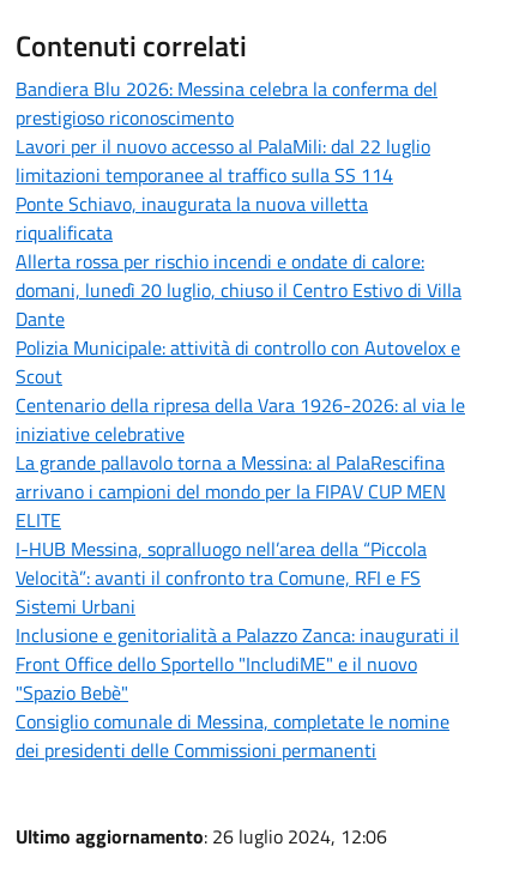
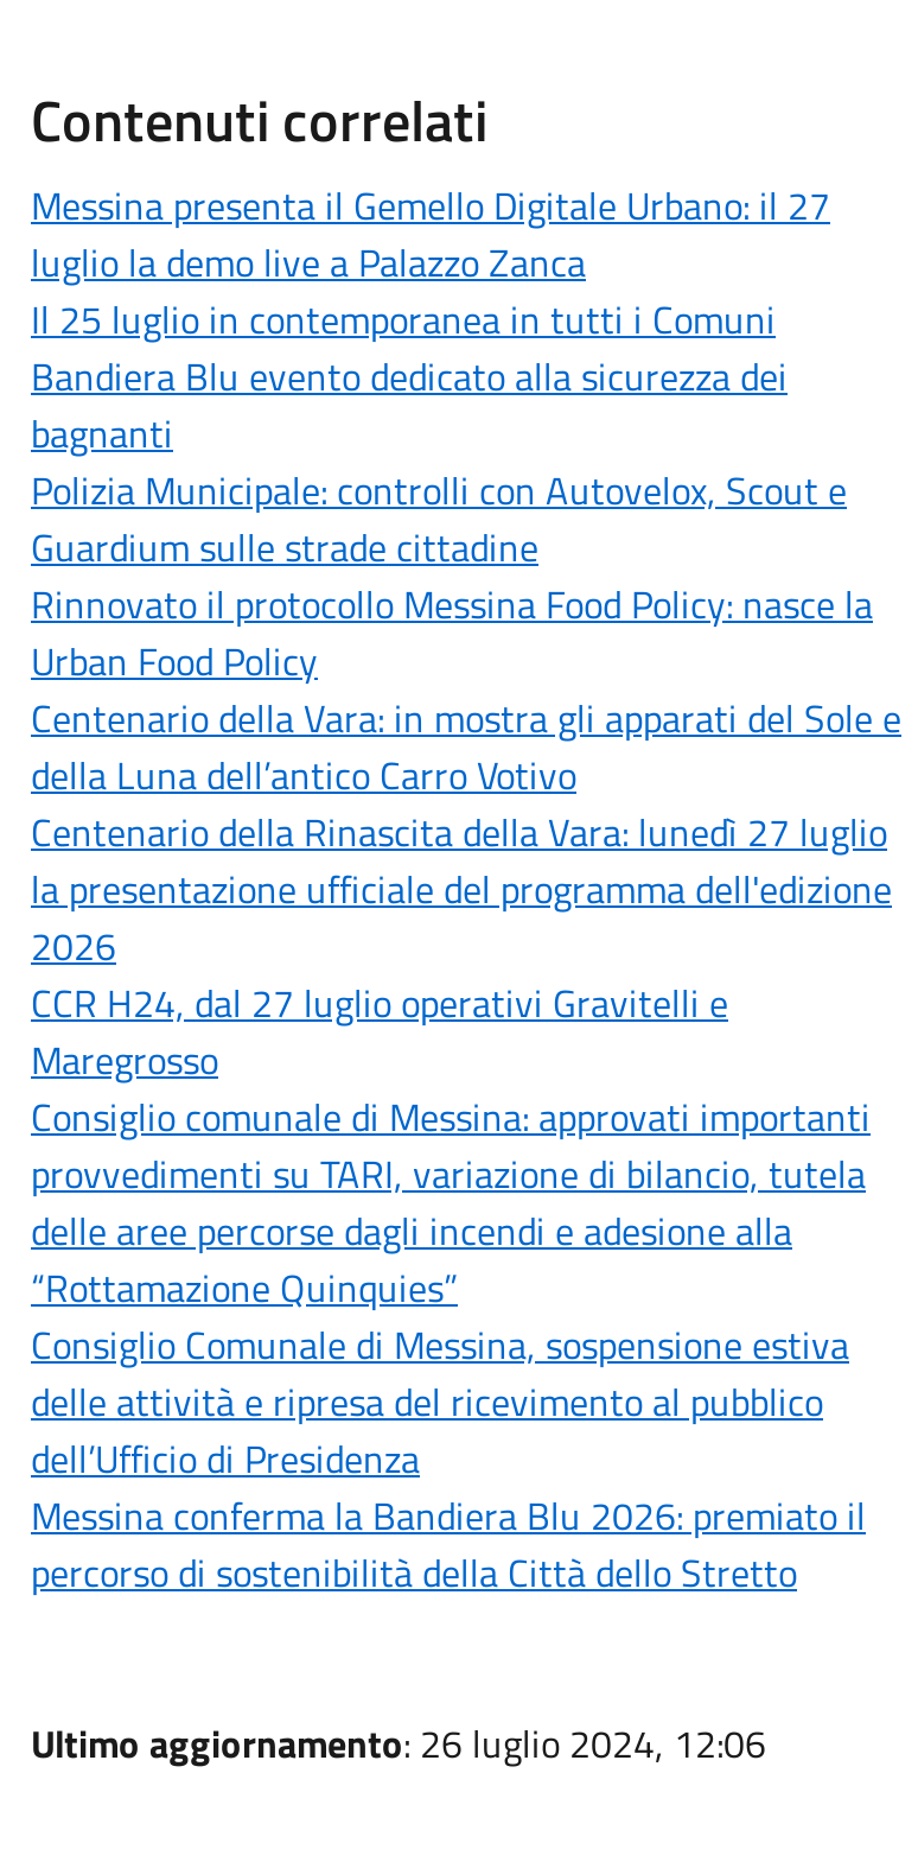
[16,74,465,764] Bandiera Blu 2026: Messina celebra la conferma del | prestigioso riconoscimento | Lavori per il nuovo accesso al PalaMili: dal 22 luglio | limitazioni temporanee al traffico sulla SS 114 | Ponte Schiavo, inaugurata la nuova villetta | riqualificata | Allerta rossa per rischio incendi e ondate di calore: | domani, lunedì 20 luglio, chiuso il Centro Estivo di Villa | Dante | Polizia Municipale: attività di controllo con Autovelox e | Scout | Centenario della ripresa della Vara 1926-2026: al via le | iniziative celebrative | La grande pallavolo torna a Messina: al PalaRescifina | arrivano i campioni del mondo per la FIPAV CUP MEN | ELITE | I-HUB Messina, sopralluogo nell’area della “Piccola | Velocità”: avanti il confronto tra Comune, RFI e FS | Sistemi Urbani | Inclusione e genitorialità a Palazzo Zanca: inaugurati il | Front Office dello Sportello "IncludiME" e il nuovo | "Spazio Bebè" | Consiglio comunale di Messina, completate le nomine | dei presidenti delle Commissioni permanenti -> [31,176,901,1600] Messina presenta il Gemello Digitale Urbano: il 27 | luglio la demo live a Palazzo Zanca | Il 25 luglio in contemporanea in tutti i Comuni | Bandiera Blu evento dedicato alla sicurezza dei | bagnanti | Polizia Municipale: controlli con Autovelox, Scout e | Guardium sulle strade cittadine | Rinnovato il protocollo Messina Food Policy: nasce la | Urban Food Policy | Centenario della Vara: in mostra gli apparati del Sole e | della Luna dell’antico Carro Votivo | Centenario della Rinascita della Vara: lunedì 27 luglio | la presentazione ufficiale del programma dell'edizione | 2026 | CCR H24, dal 27 luglio operativi Gravitelli e | Maregrosso | Consiglio comunale di Messina: approvati importanti | provvedimenti su TARI, variazione di bilancio, tutela | delle aree percorse dagli incendi e adesione alla | “Rottamazione Quinquies” | Consiglio Comunale di Messina, sospensione estiva | delle attività e ripresa del ricevimento al pubblico | dell’Ufficio di Presidenza | Messina conferma la Bandiera Blu 2026: premiato il | percorso di sostenibilità della Città dello Stretto

